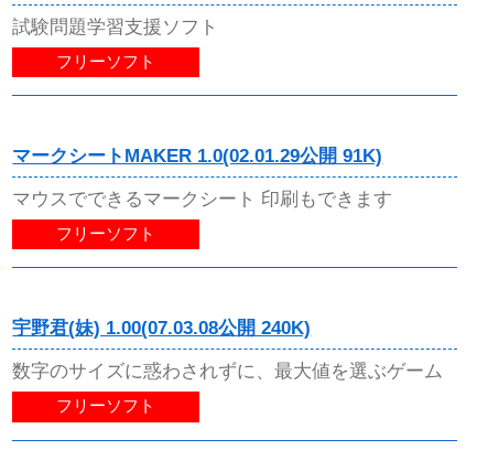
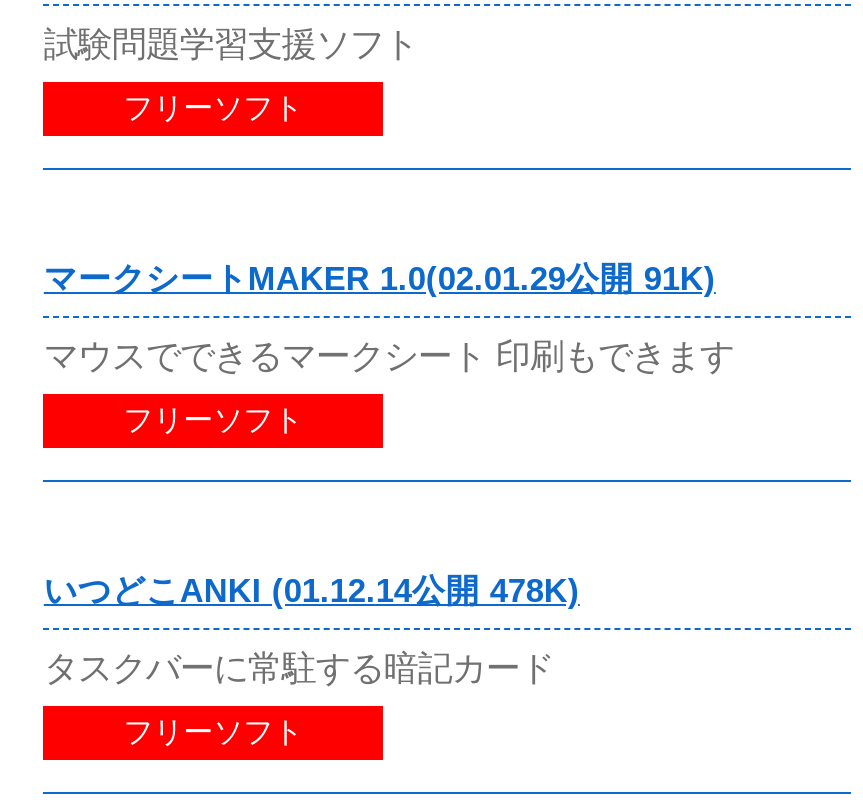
[13,318,311,339] 宇野君(妹) 1.00(07.03.08公開 240K) -> [44,573,580,611] いつどこANKI (01.12.14公開 478K)
[13,360,443,382] 数字のサイズに惑わされずに、最大値を選ぶゲーム -> [44,649,554,689] タスクバーに常駐する暗記カード

